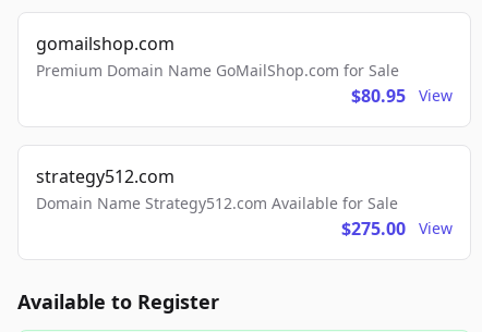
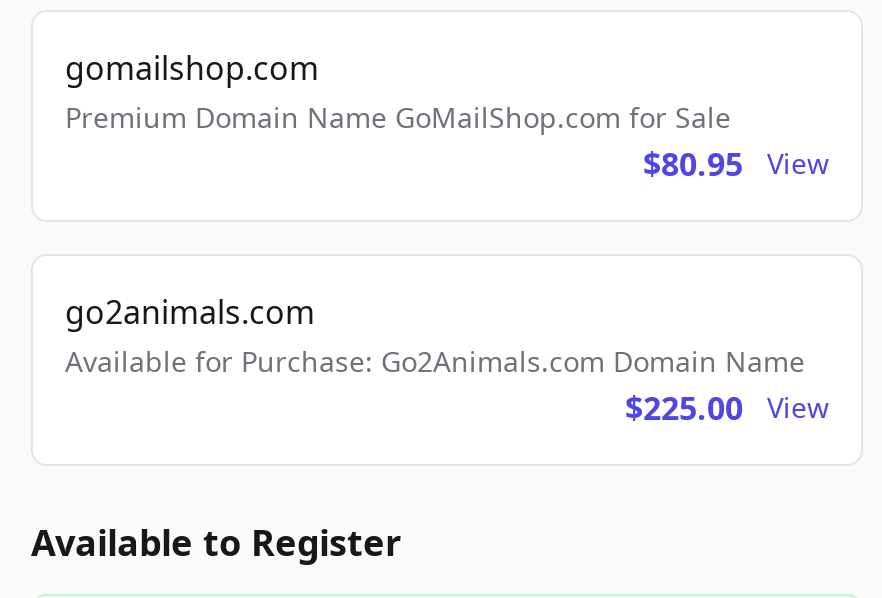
[36,164,406,241] strategy512.com | Domain Name Strategy512.com Available for Sale | $275.00 -> [65,290,805,430] go2animals.com | Available for Purchase: Go2Animals.com Domain Name | $225.00

